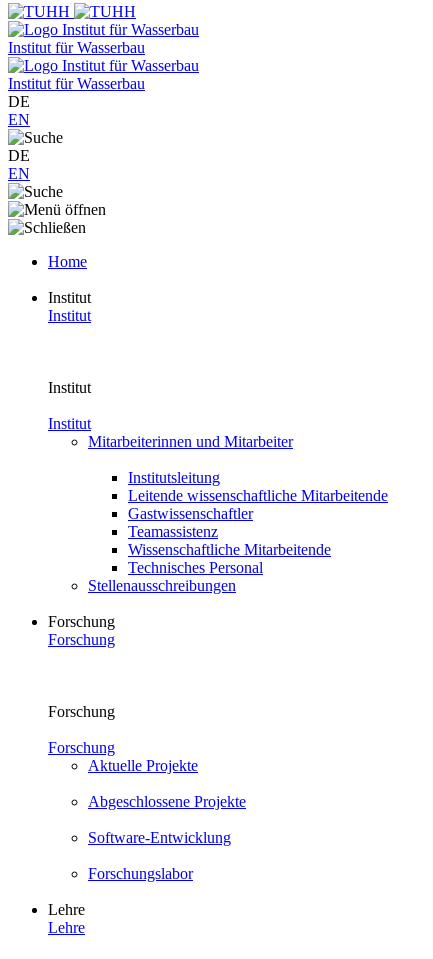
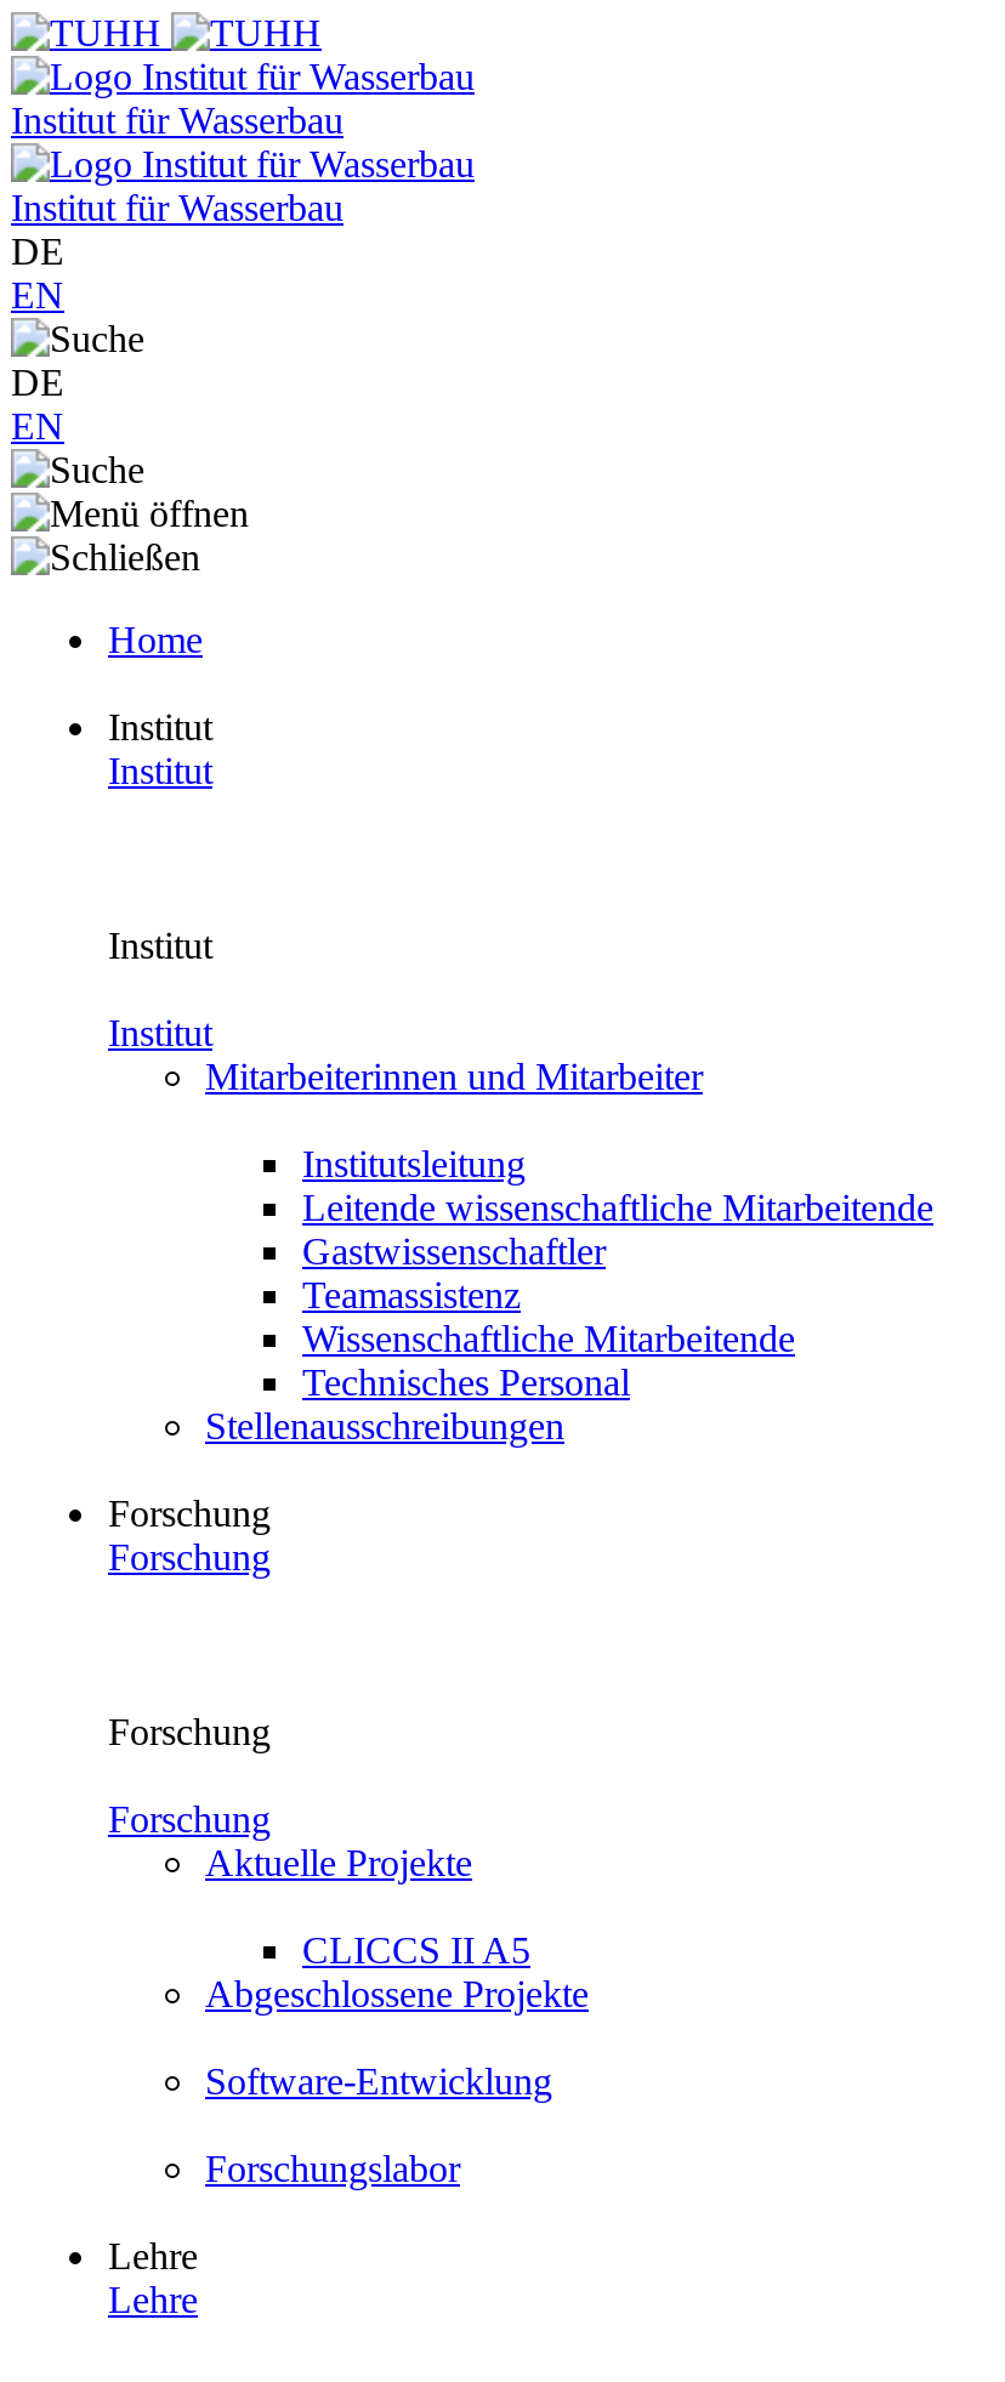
none -> [302,1929,530,1971] CLICCS II A5

